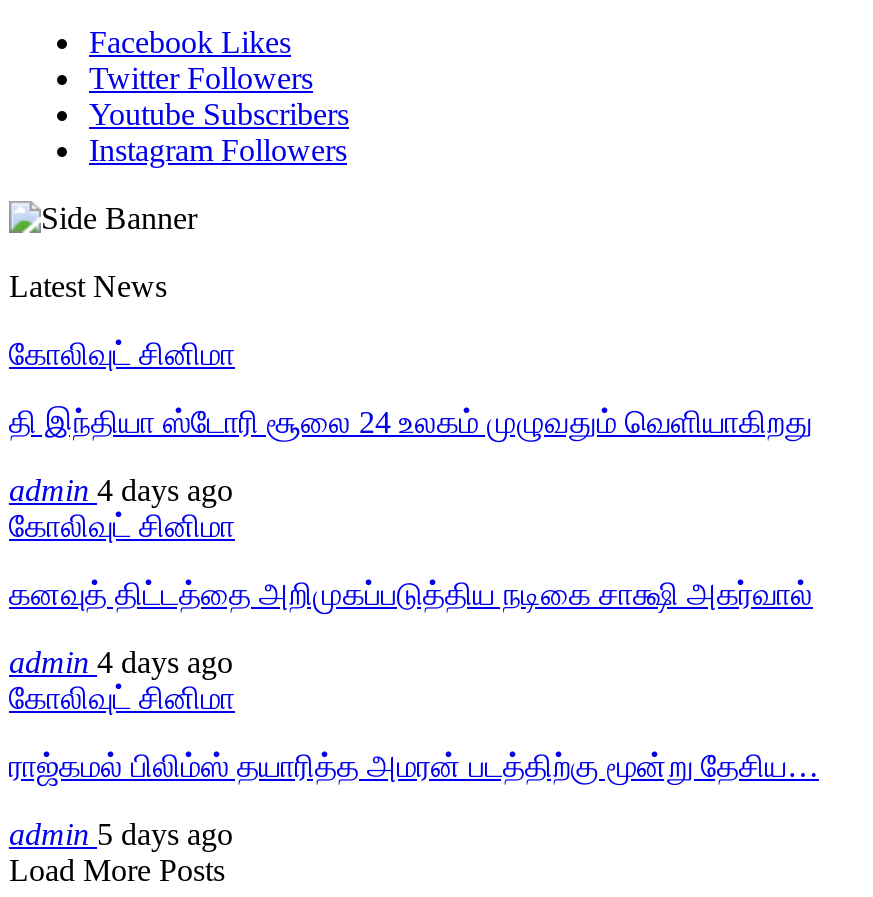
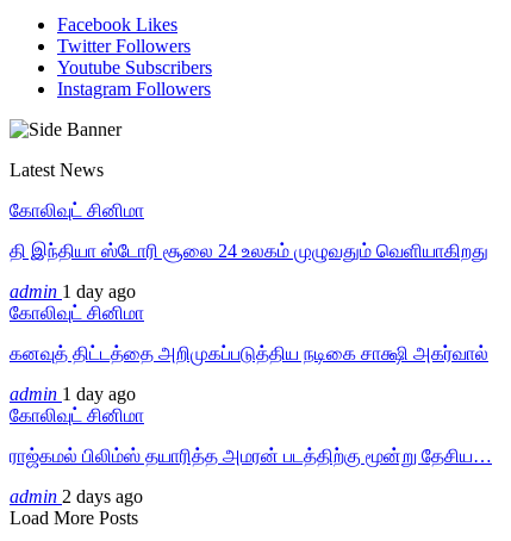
[9,472,233,506] admin 4 days ago -> [10,281,136,301] admin 1 day ago
[9,644,233,678] admin 4 days ago -> [10,383,136,403] admin 1 day ago
[9,816,233,850] admin 5 days ago -> [10,486,143,506] admin 2 days ago

